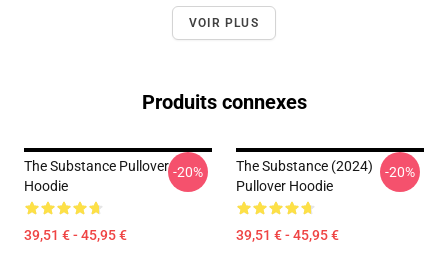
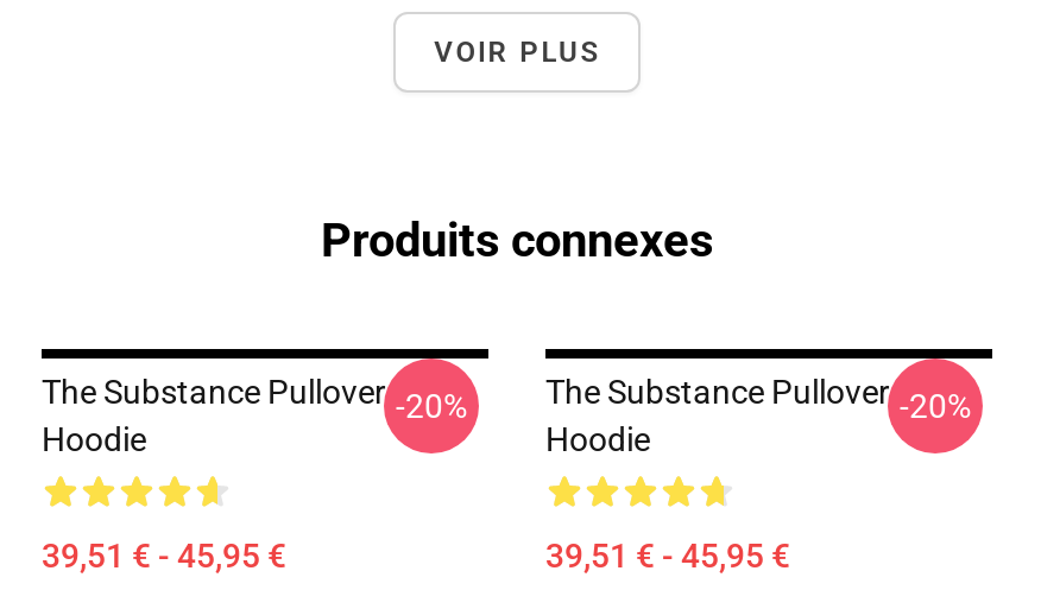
[236,158,373,194] The Substance (2024) | Pullover Hoodie -> [545,373,890,458] The Substance Pullover | Hoodie

